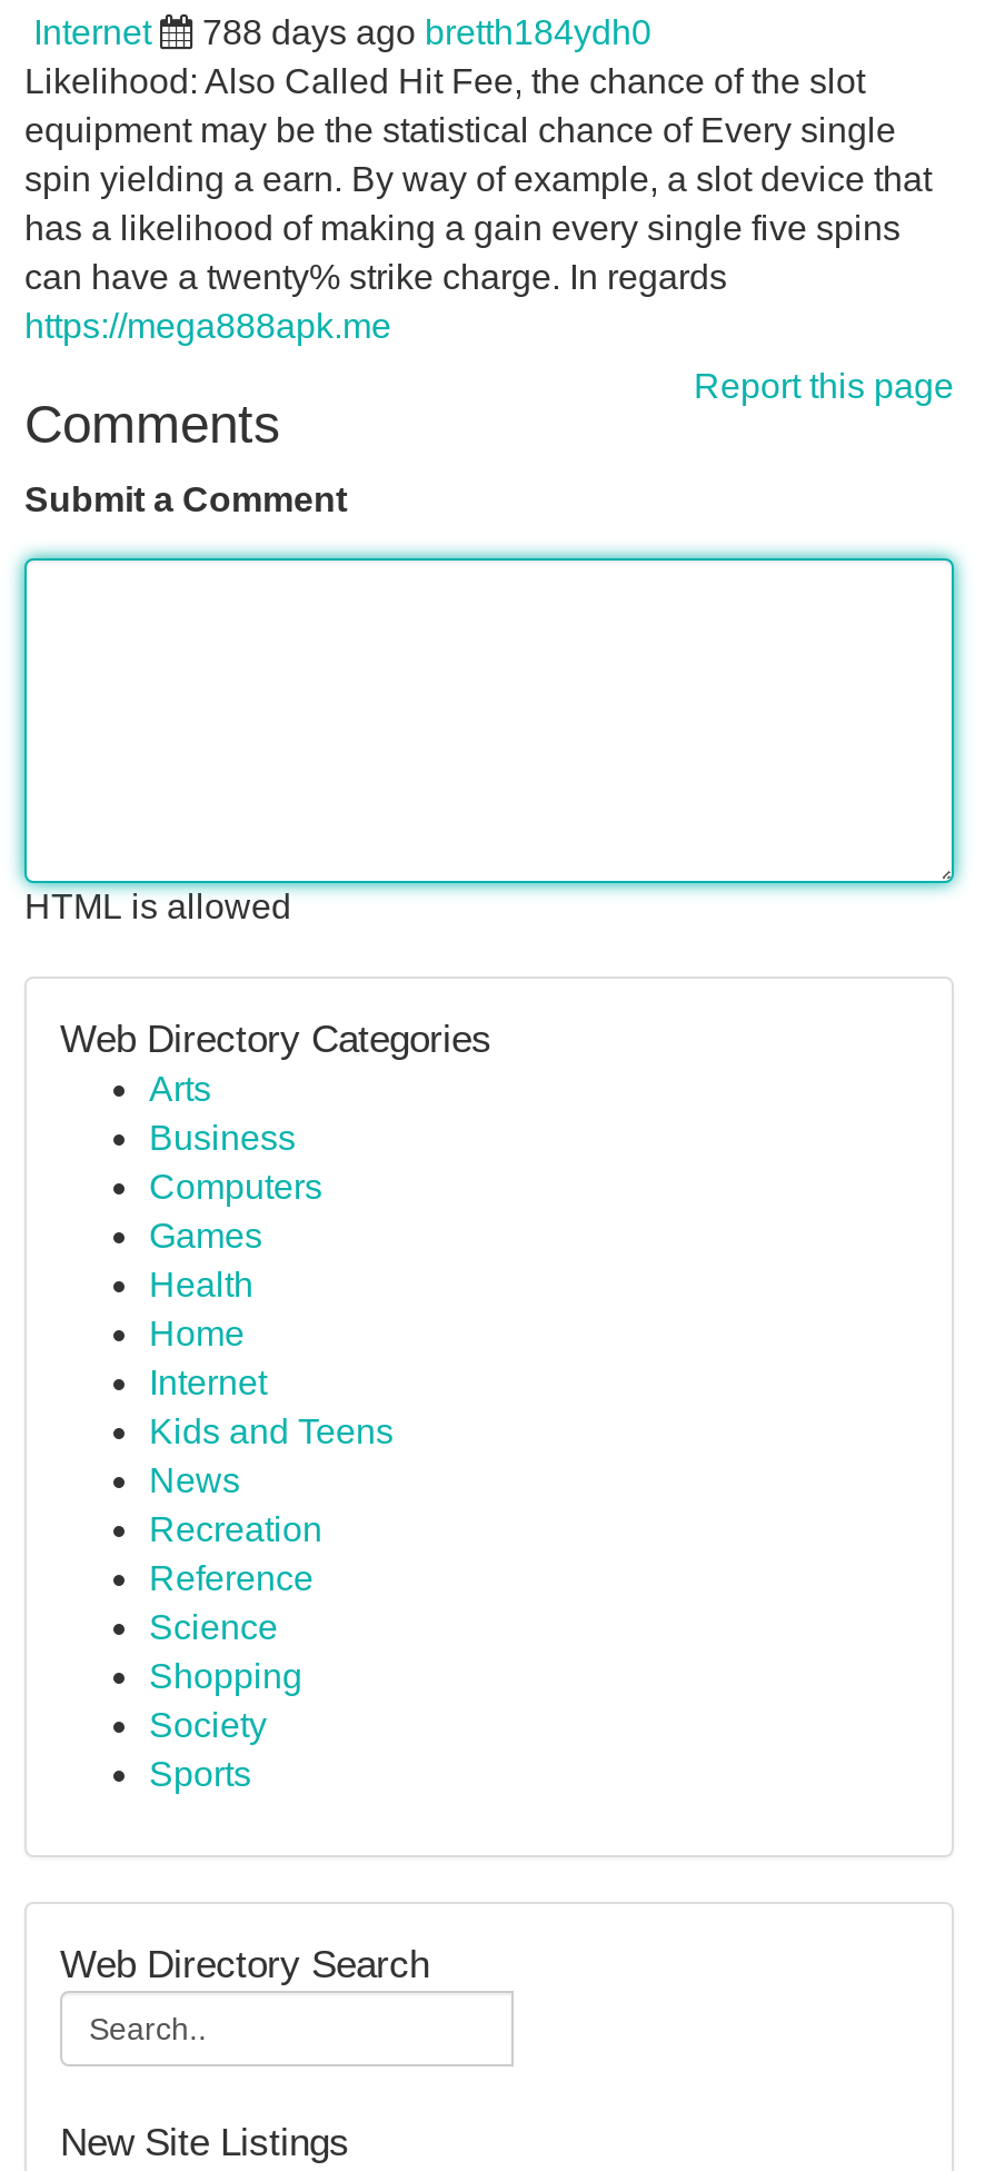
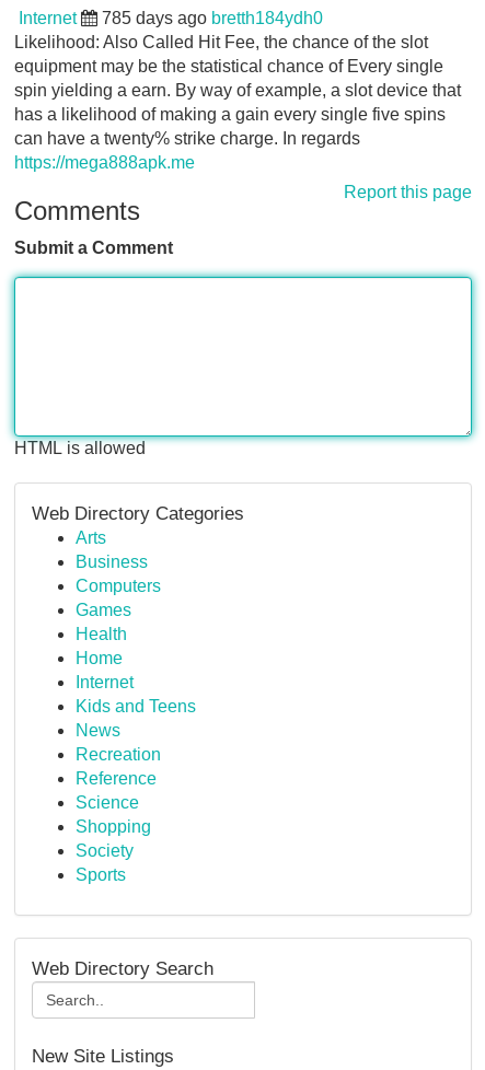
[202,13,651,51] 788 days ago bretth184ydh0 -> [102,9,323,27] 785 days ago bretth184ydh0

